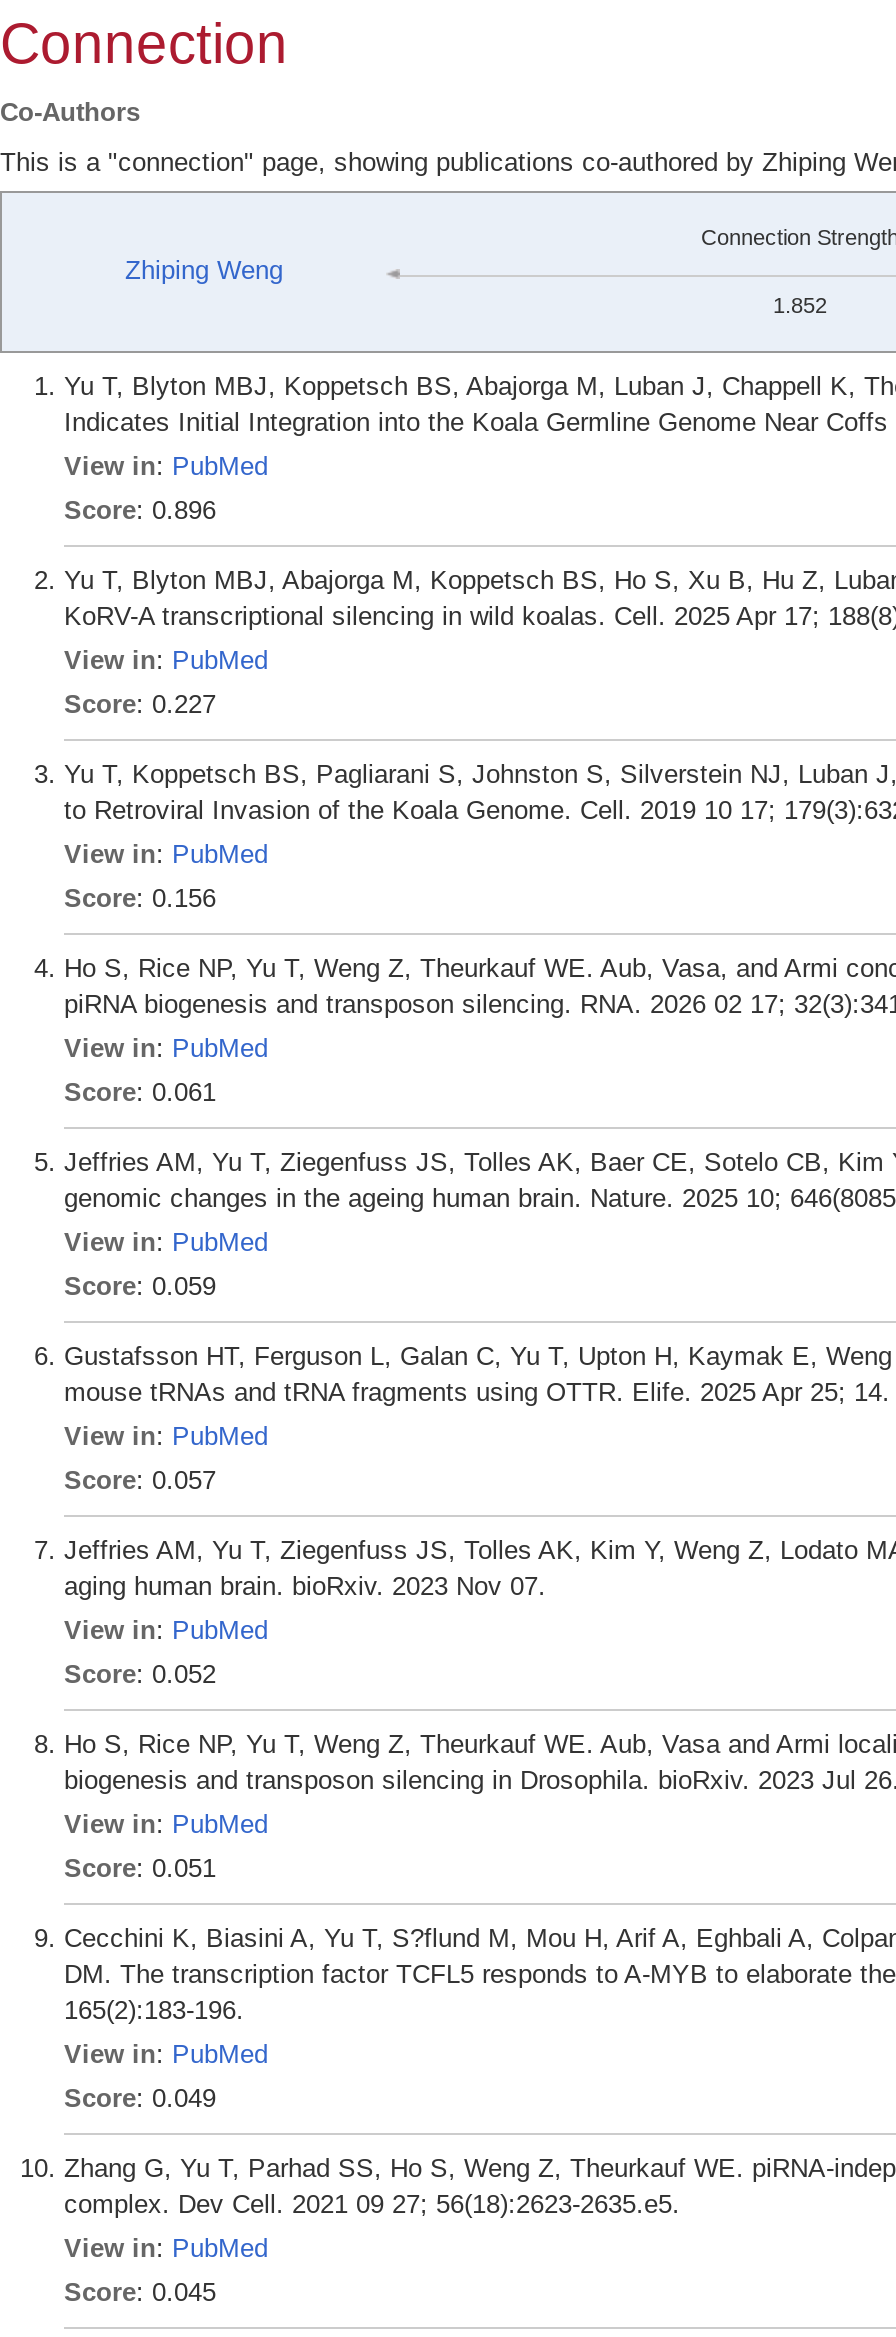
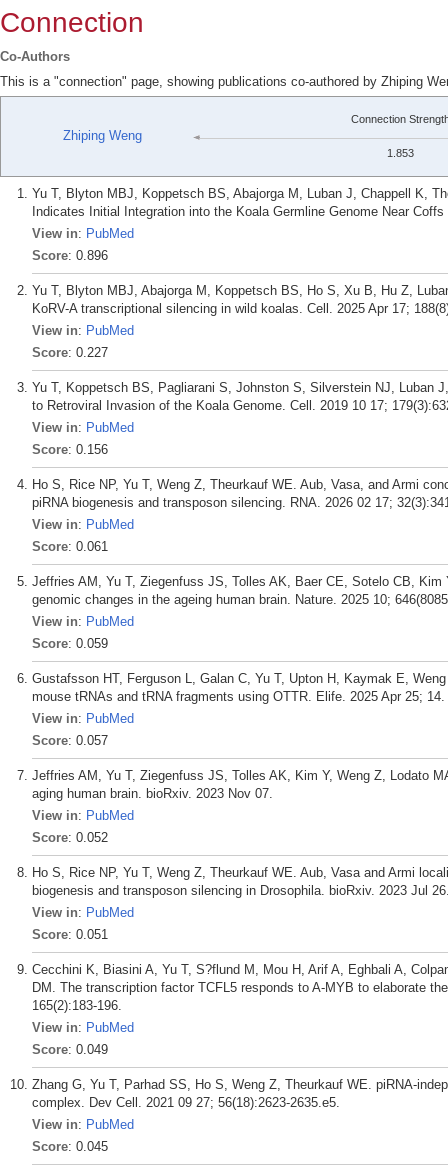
[773,293,827,317] 1.852 -> [386,147,413,159] 1.853

